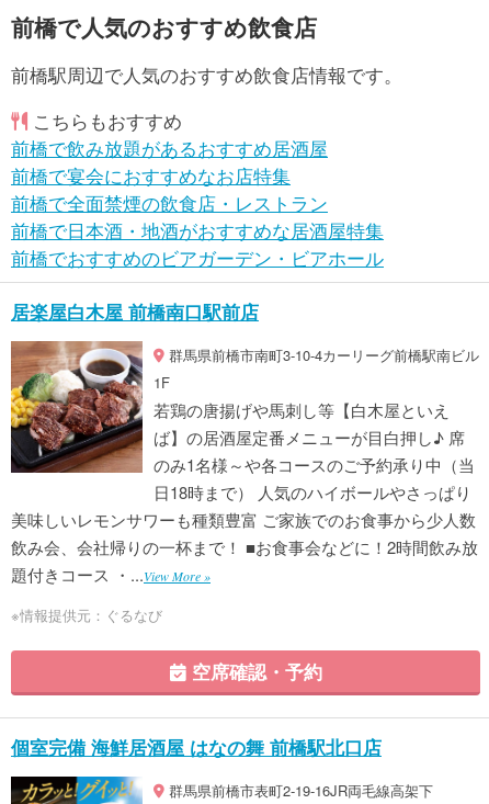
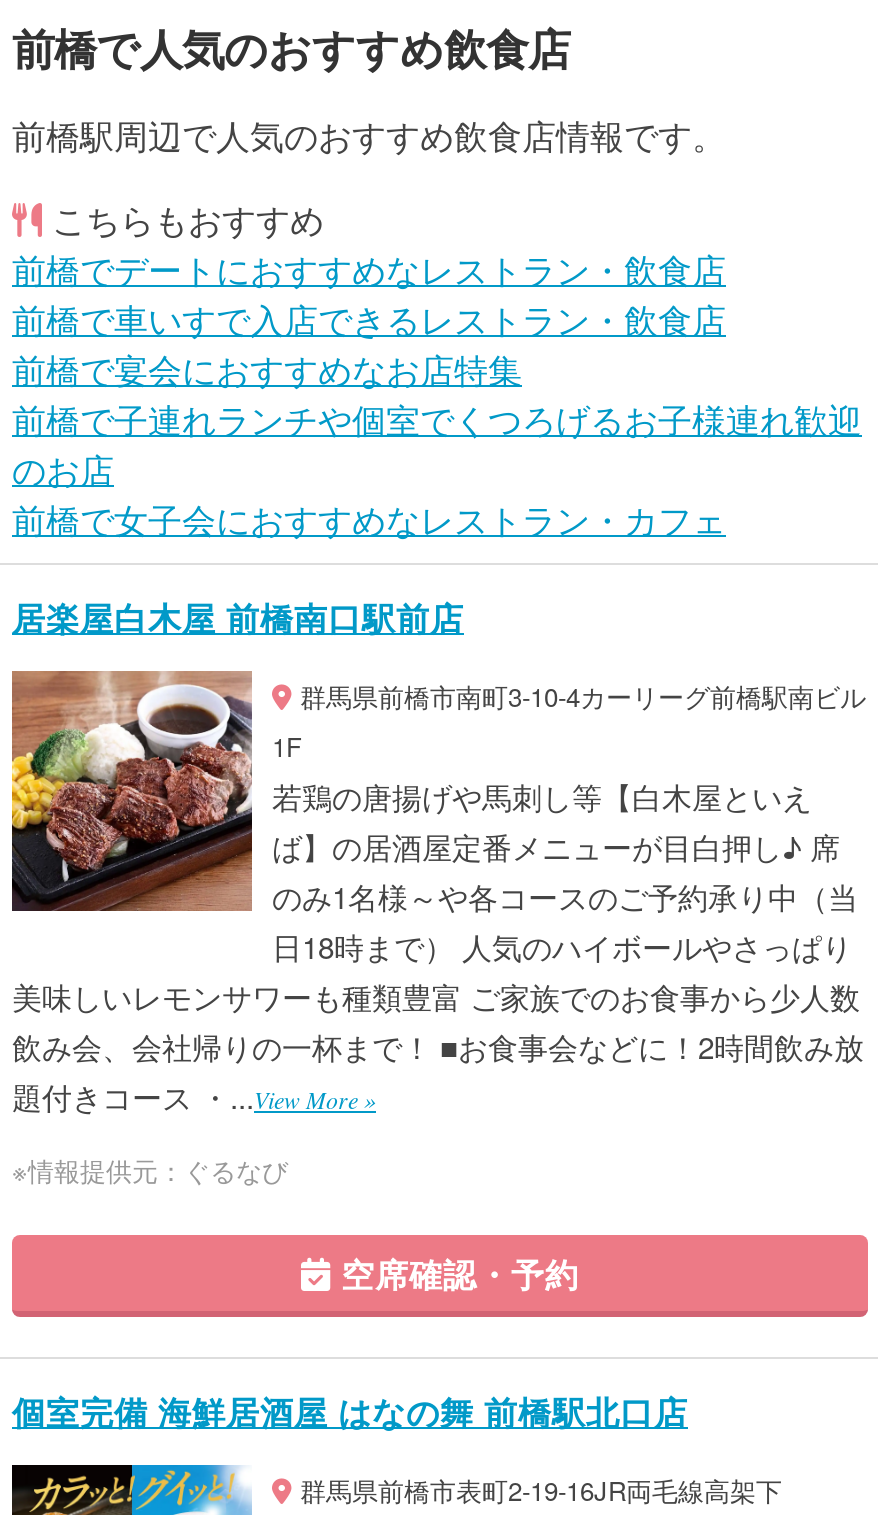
[11,134,328,161] 前橋で飲み放題があるおすすめ居酒屋 -> [12,243,726,343] 前橋でデートにおすすめなレストラン・飲食店 | 前橋で車いすで入店できるレストラン・飲食店
[11,189,384,271] 前橋で全面禁煙の飲食店・レストラン | 前橋で日本酒・地酒がおすすめな居酒屋特集 | 前橋でおすすめのビアガーデン・ビアホール -> [12,393,862,543] 前橋で子連れランチや個室でくつろげるお子様連れ歓迎 | のお店 | 前橋で女子会におすすめなレストラン・カフェ

